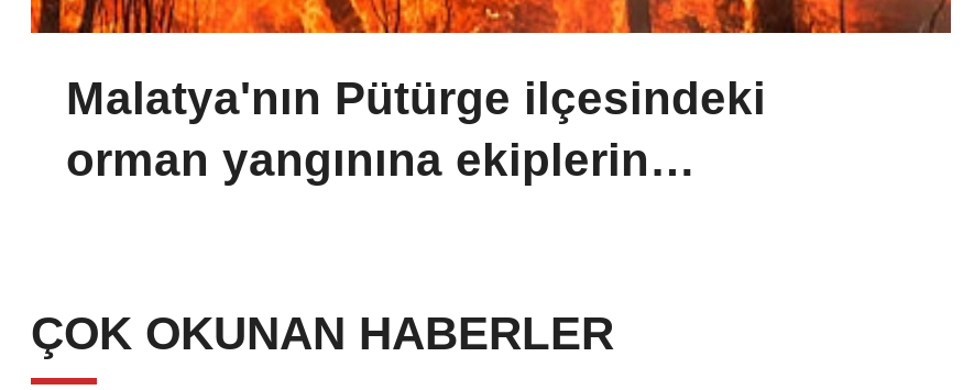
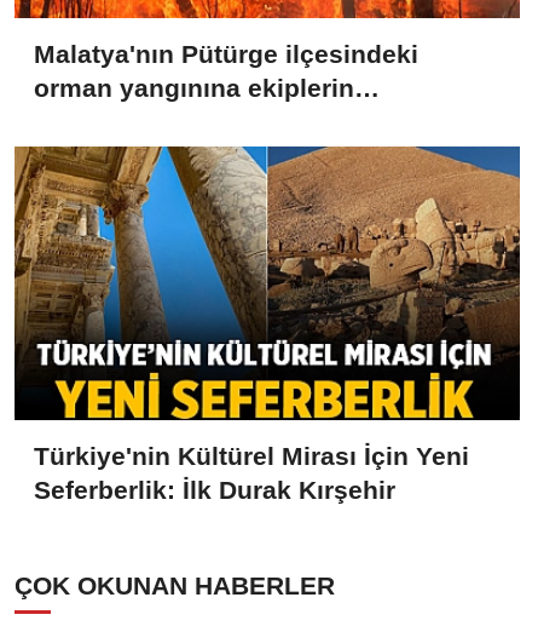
none -> [13,145,521,504] [image] | Türkiye'nin Kültürel Mirası İçin Yeni | Seferberlik: İlk Durak Kırşehir

